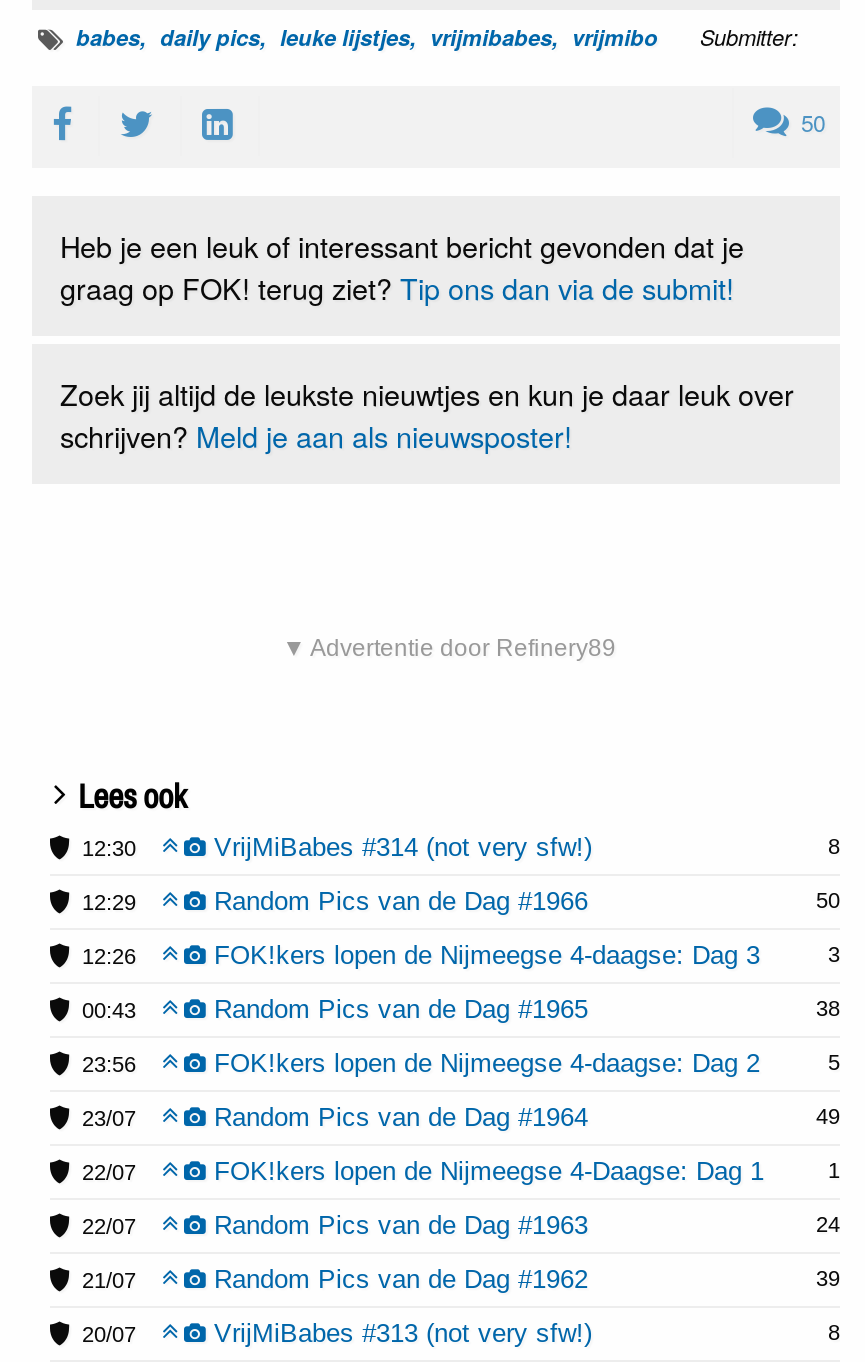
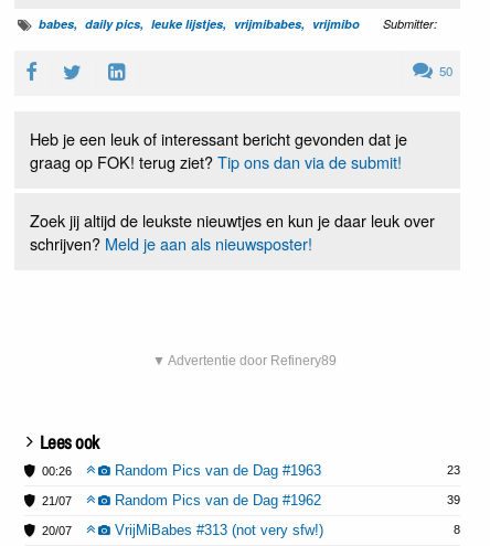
[82,832,840,1238] 8 | 12:30 | VrijMiBabes #314 (not very sfw!) | 50 | 12:29 | Random Pics van de Dag #1966 | 3 | 12:26 | FOK!kers lopen de Nijmeegse 4-daagse: Dag 3 | 38 | 00:43 | Random Pics van de Dag #1965 | 5 | 23:56 | FOK!kers lopen de Nijmeegse 4-daagse: Dag 2 | 49 | 23/07 | Random Pics van de Dag #1964 | 1 | 22/07 | FOK!kers lopen de Nijmeegse 4-Daagse: Dag 1 | 24 | 22/07 -> [42,463,460,478] 23 | 00:26

